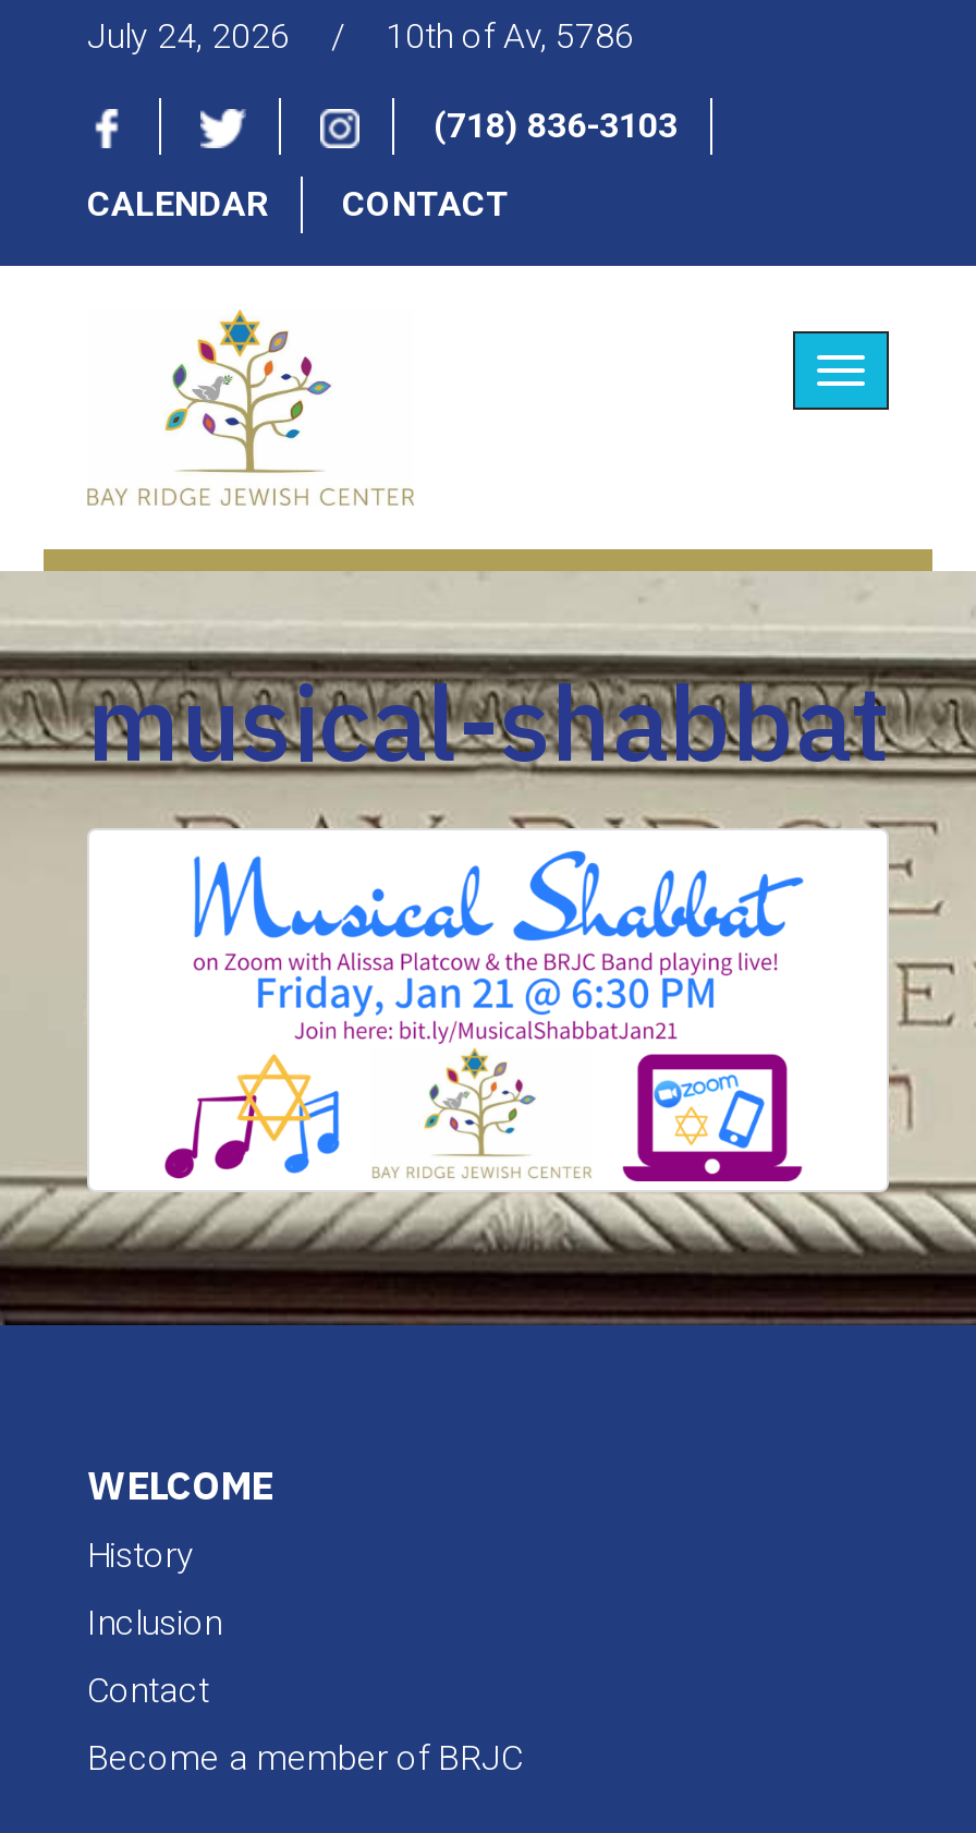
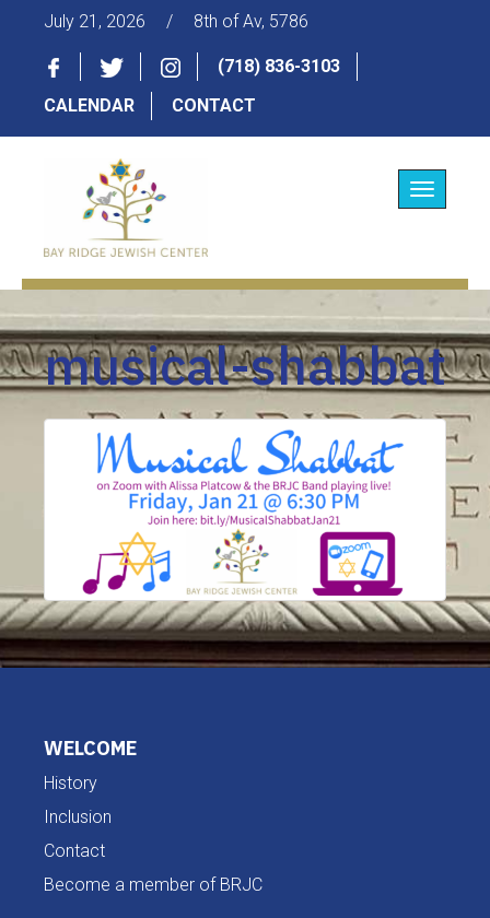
[87,15,298,57] July 24, 2026 -> [44,11,150,32] July 21, 2026
[386,15,634,57] 10th of Av, 5786 -> [194,11,308,32] 8th of Av, 5786

